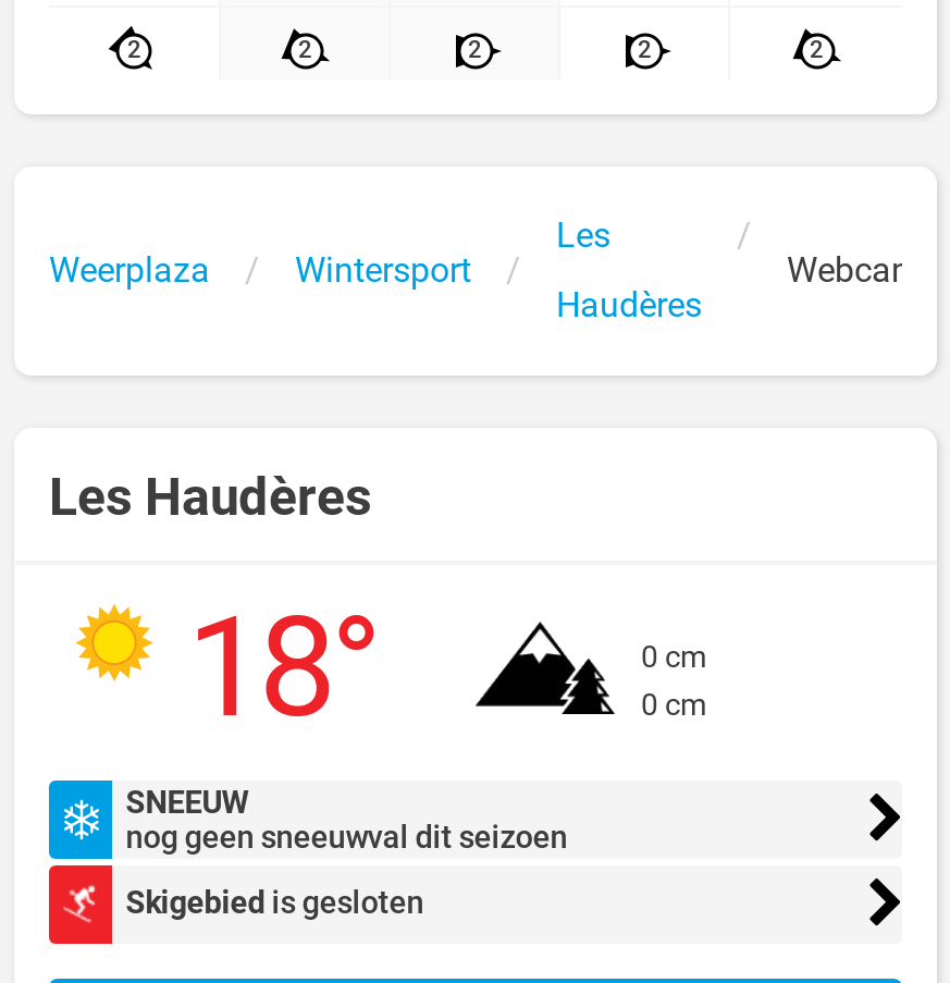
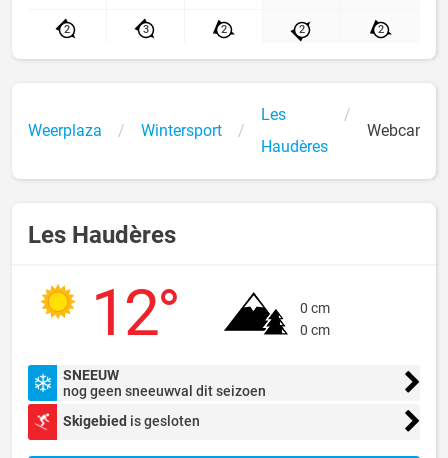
[298,36,311,64] 2 -> [142,23,148,36] 3
[187,586,376,749] 18° -> [91,276,178,351] 12°

